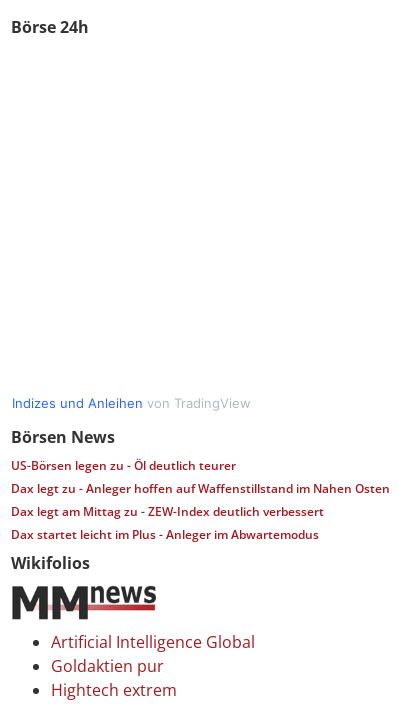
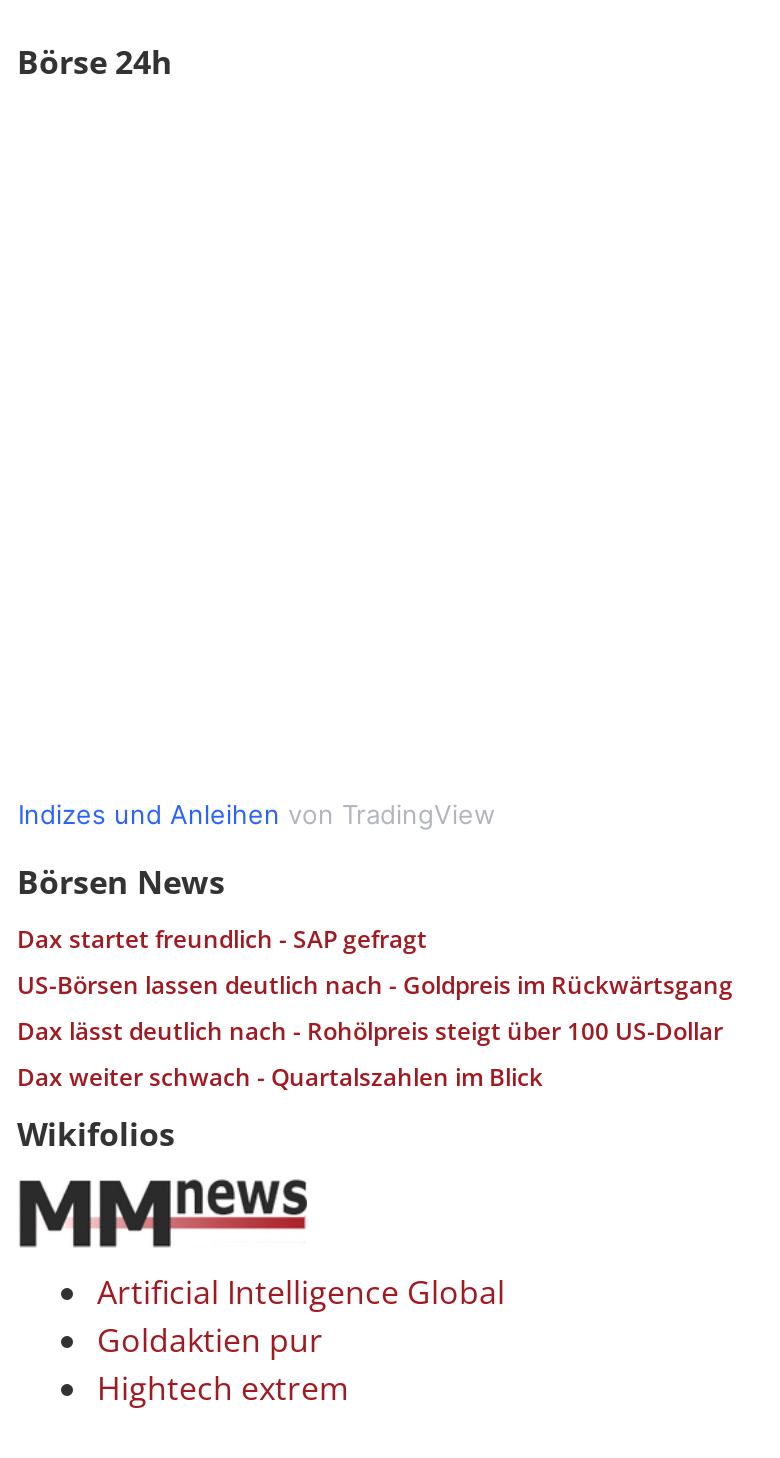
[11,457,390,543] US-Börsen legen zu - Öl deutlich teurer | Dax legt zu - Anleger hoffen auf Waffenstillstand im Nahen Osten | Dax legt am Mittag zu - ZEW-Index deutlich verbessert | Dax startet leicht im Plus - Anleger im Abwartemodus -> [17,922,733,1094] Dax startet freundlich - SAP gefragt | US-Börsen lassen deutlich nach - Goldpreis im Rückwärtsgang | Dax lässt deutlich nach - Rohölpreis steigt über 100 US-Dollar | Dax weiter schwach - Quartalszahlen im Blick

